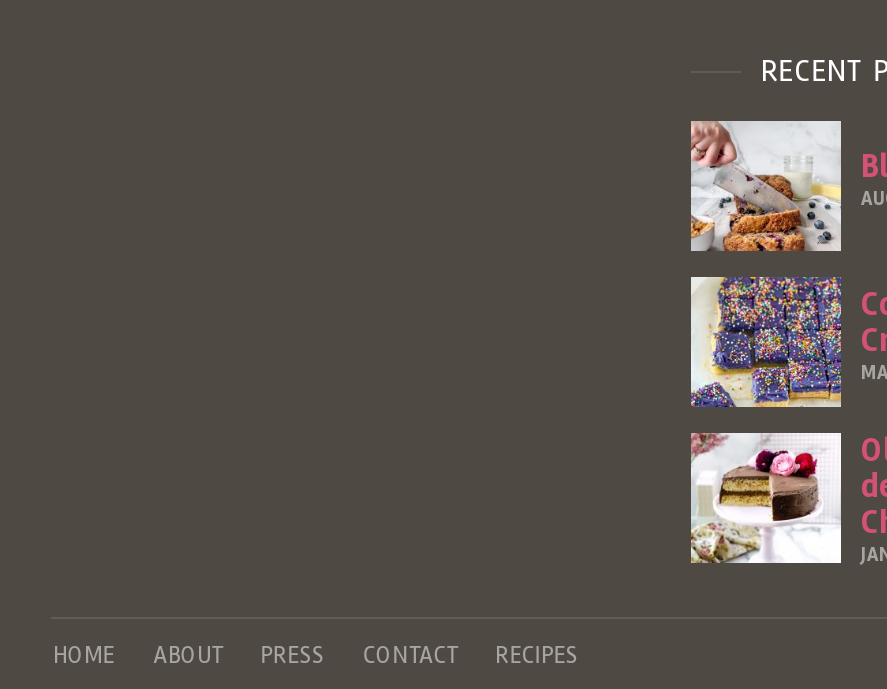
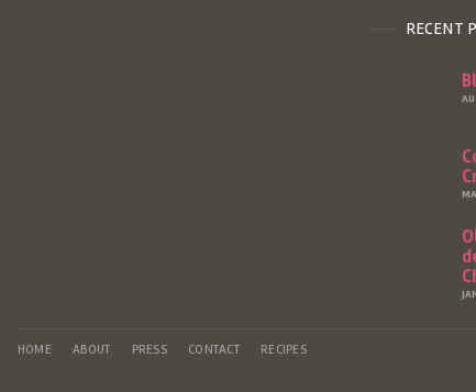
[689,119,843,253] [image] -> none
[689,275,843,409] [image] -> none
[689,431,843,565] [image] -> none

